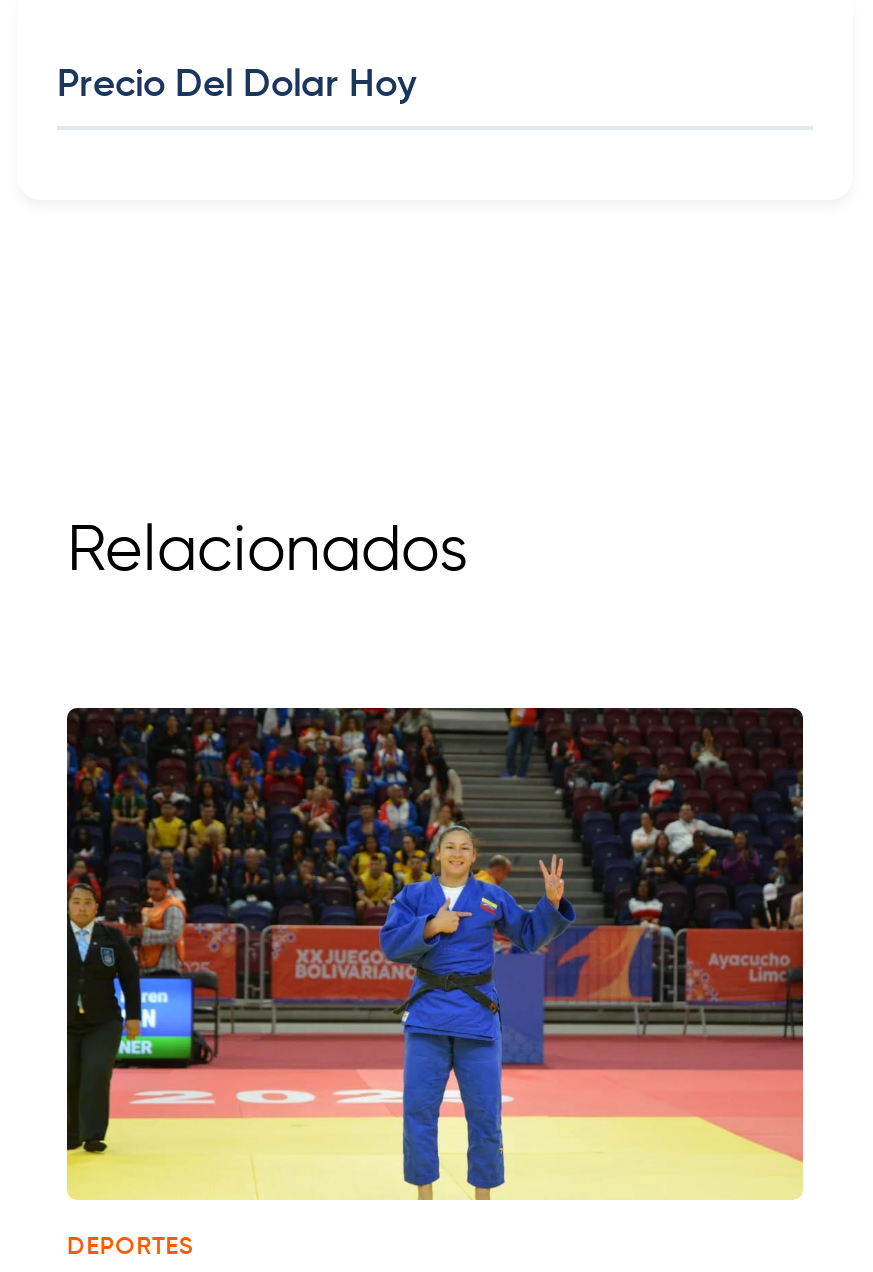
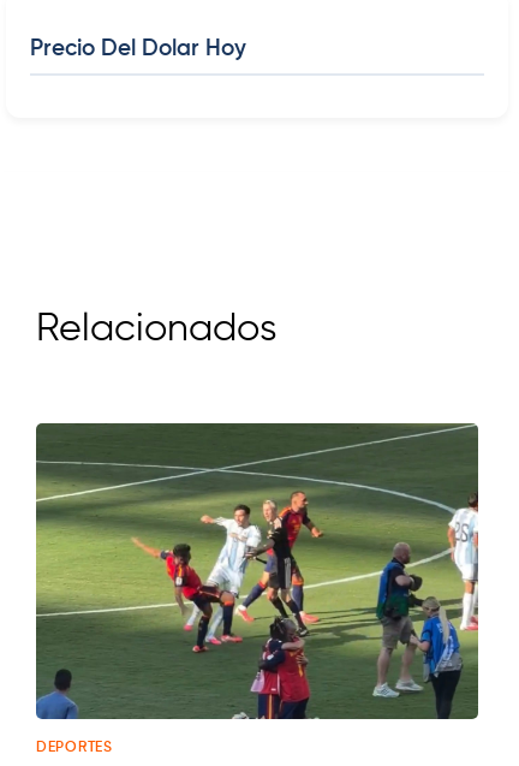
[65,708,805,1202] [image] -> [35,422,479,720] [image]

